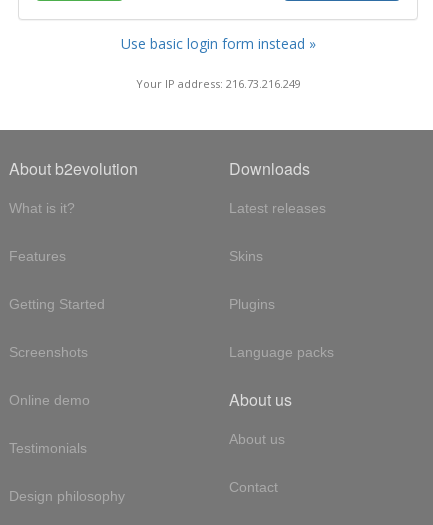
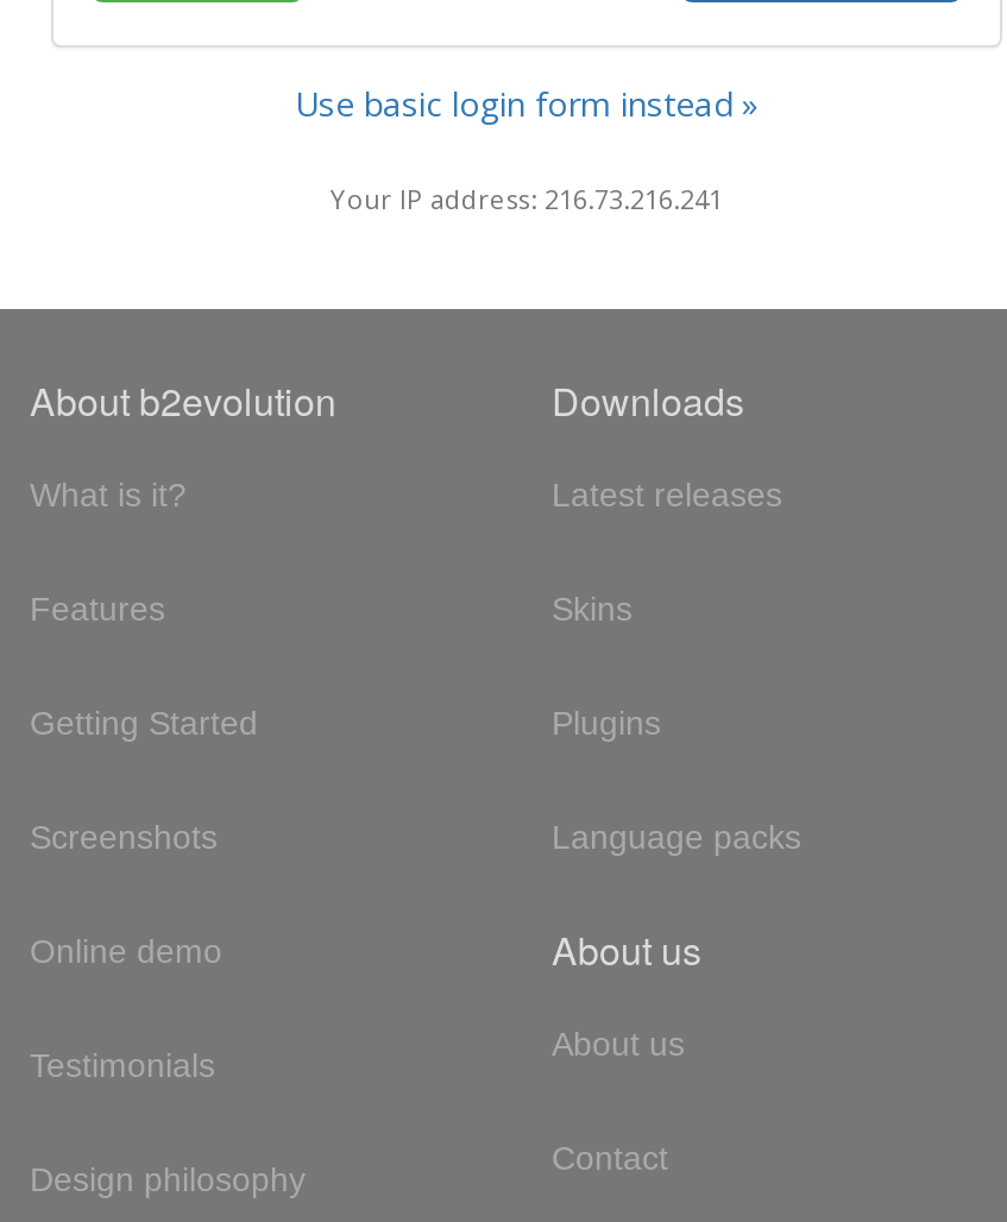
[135,76,300,91] Your IP address: 216.73.216.249 -> [331,180,723,216] Your IP address: 216.73.216.241

